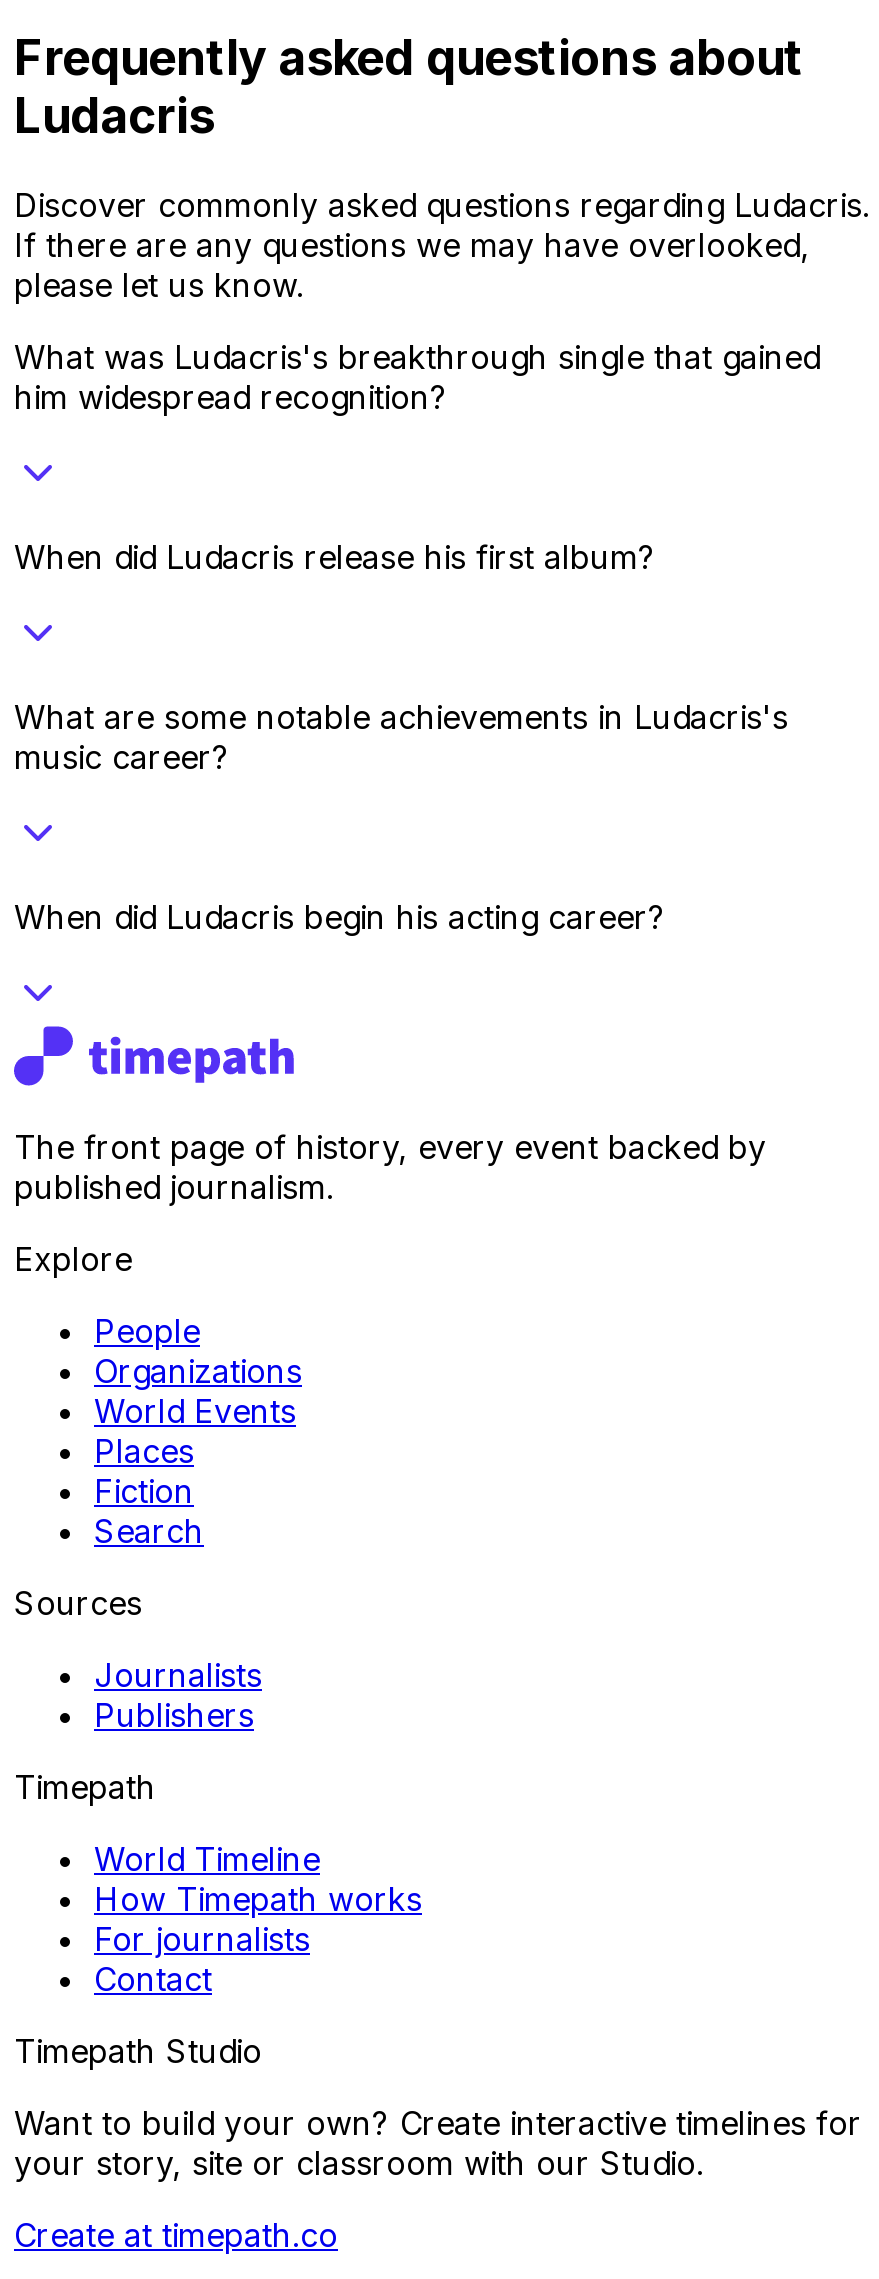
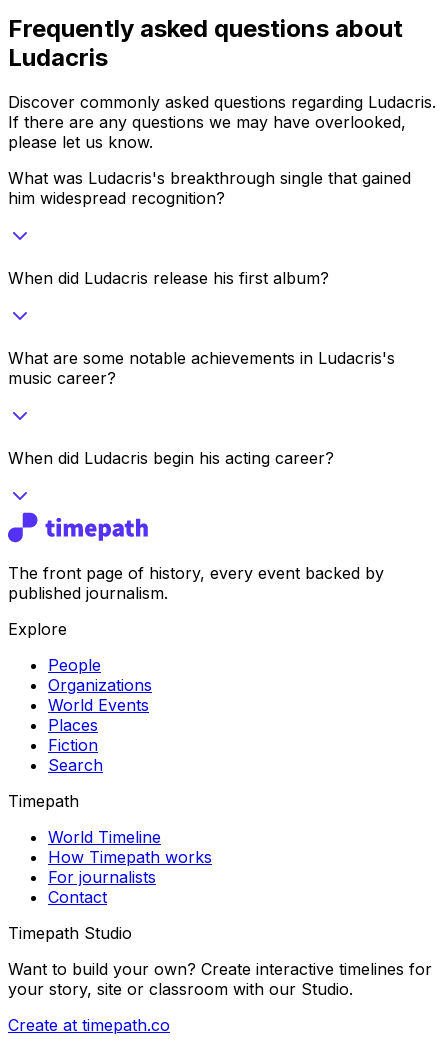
[14,1582,262,1734] Sources | Journalists | Publishers -> none

